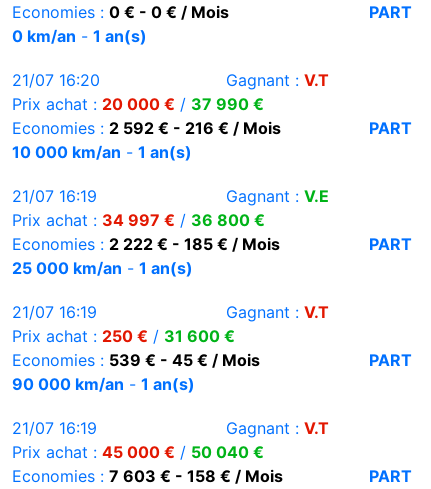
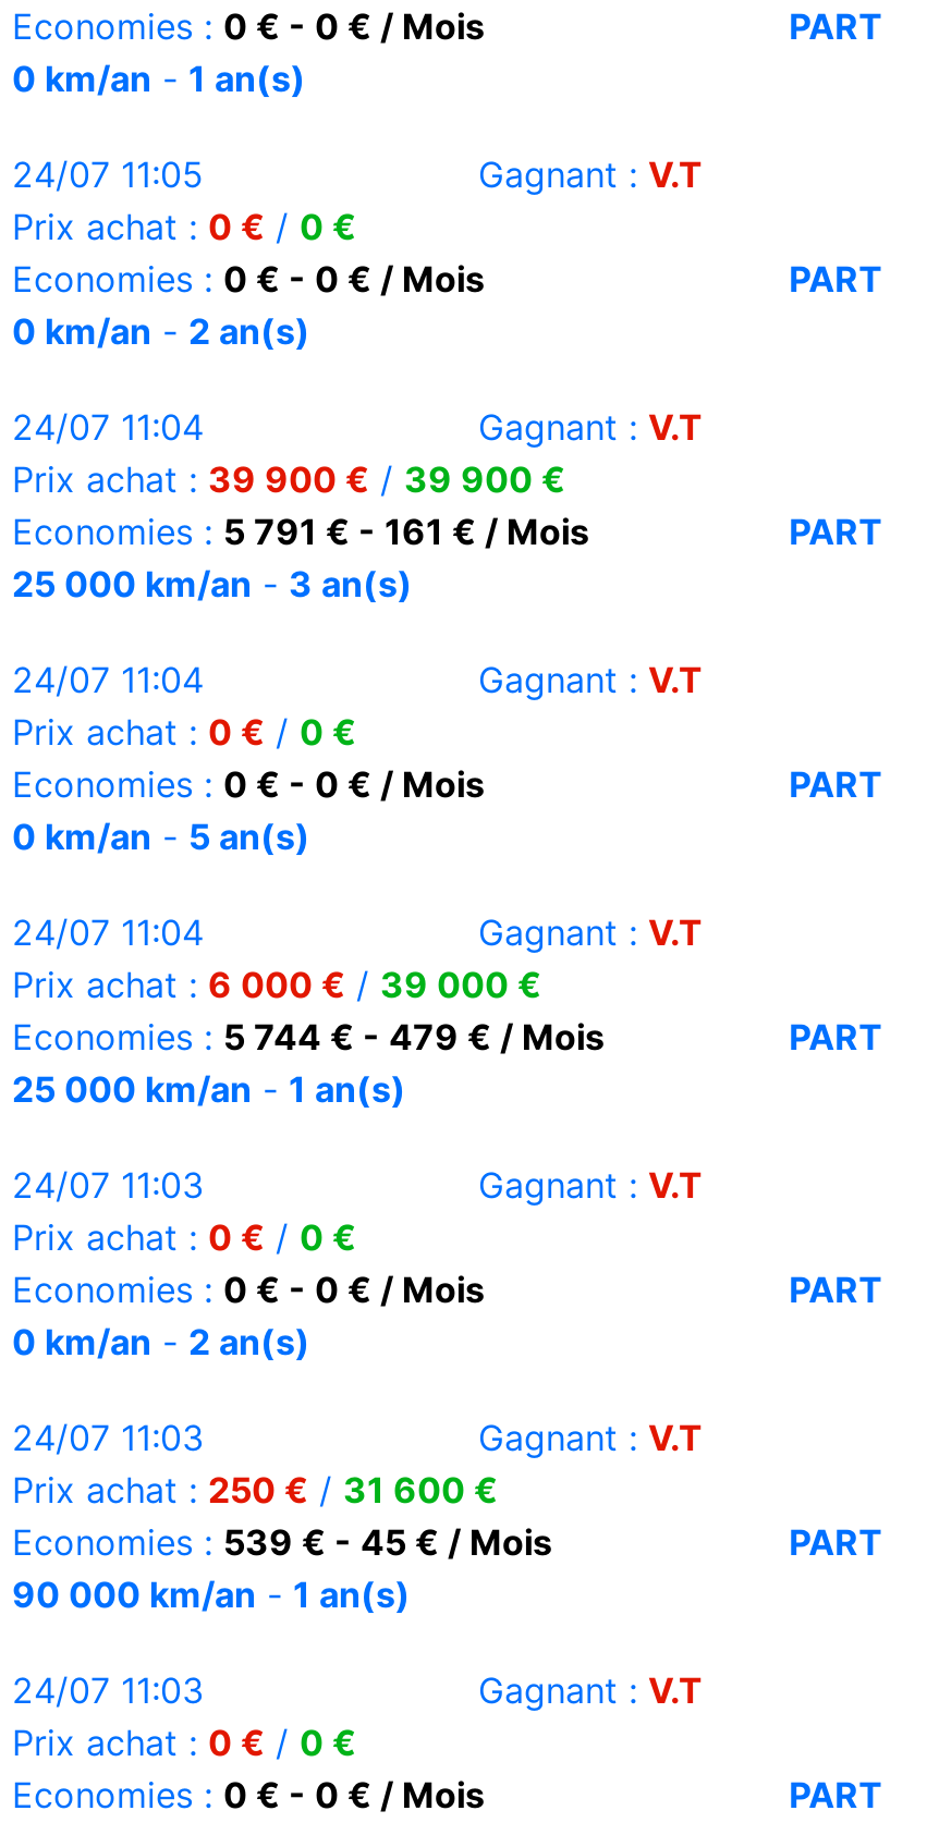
[12,70,100,90] 21/07 16:20 -> [12,153,204,197] 24/07 11:05
[12,94,264,114] Prix achat : 20 000 €/ 37 990 € -> [12,206,356,249] Prix achat : 0 €/ 0 €
[12,118,281,138] Economies : 2 592 € - 216 € / Mois -> [12,258,485,301] Economies : 0 € - 0 € / Mois
[12,142,329,254] 10 000 km/an - 1 an(s) | 21/07 16:19 | Gagnant : V.E | Prix achat : 34 997 €/ 36 800 € | Economies : 2 222 € - 185 € / Mois -> [12,310,883,1059] 0 km/an - 2 an(s) | 24/07 11:04 | Gagnant : V.T | Prix achat : 39 900 €/ 39 900 € | Economies : 5 791 € - 161 € / Mois | PART | 25 000 km/an - 3 an(s) | 24/07 11:04 | Gagnant : V.T | Prix achat : 0 €/ 0 € | Economies : 0 € - 0 € / Mois | PART | 0 km/an - 5 an(s) | 24/07 11:04 | Gagnant : V.T | Prix achat : 6 000 €/ 39 000 € | Economies : 5 744 € - 479 € / Mois
[12,302,97,322] 21/07 16:19 -> [12,1164,883,1460] 24/07 11:03 | Gagnant : V.T | Prix achat : 0 €/ 0 € | Economies : 0 € - 0 € / Mois | PART | 0 km/an - 2 an(s) | 24/07 11:03
[12,418,97,438] 21/07 16:19 -> [12,1669,204,1713] 24/07 11:03
[12,442,264,462] Prix achat : 45 000 €/ 50 040 € -> [12,1722,356,1765] Prix achat : 0 €/ 0 €
[12,466,283,486] Economies : 7 603 € - 158 € / Mois -> [12,1774,485,1817] Economies : 0 € - 0 € / Mois

